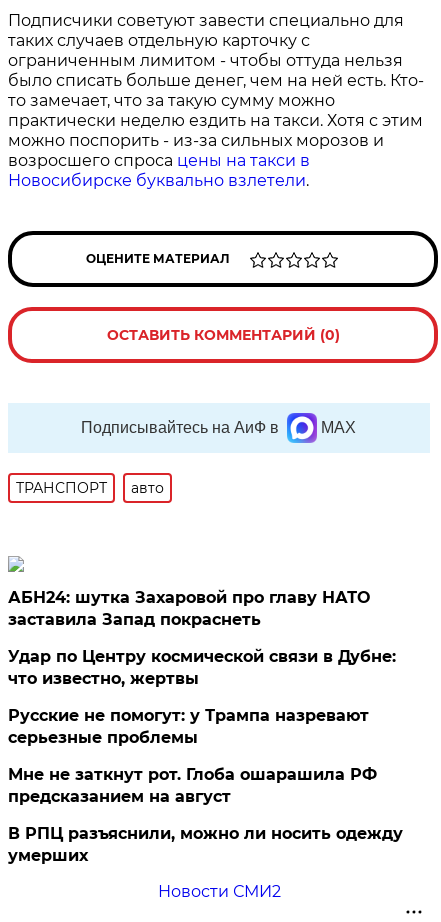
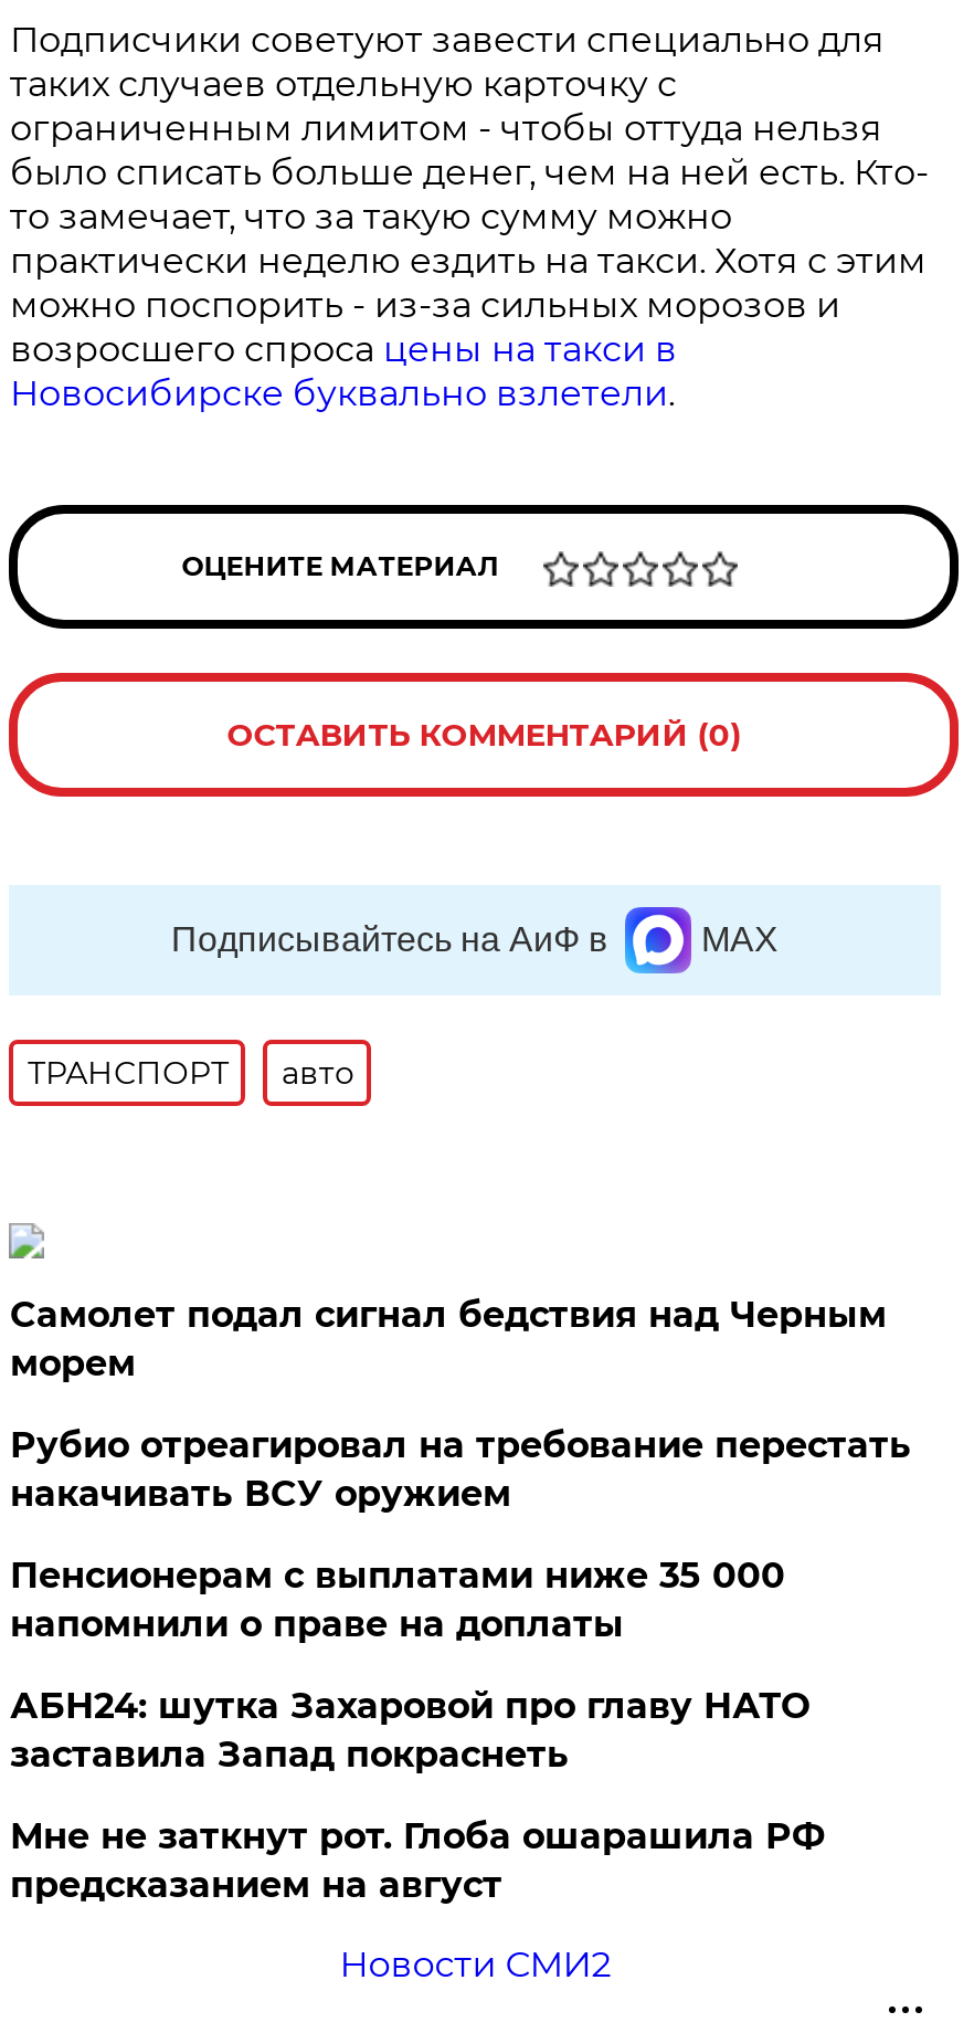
none -> [10,1294,911,1645] Самолет подал сигнал бедствия над Черным | морем | Рубио отреагировал на требование перестать | накачивать ВСУ оружием | Пенсионерам с выплатами ниже 35 000 | напомнили о праве на доплаты
moved [8,588,370,629] -> [10,1685,809,1776]: АБН24: шутка Захаровой про главу НАТО | заставила Запад покраснеть
[8,647,396,747] Удар по Центру космической связи в Дубне: | что известно, жертвы | Русские не помогут: у Трампа назревают | серьезные проблемы -> none
moved [8,765,377,806] -> [10,1815,825,1906]: Мне не заткнут рот. Глоба ошарашила РФ | предсказанием на август
[8,824,403,865] В РПЦ разъяснили, можно ли носить одежду | умерших -> none

